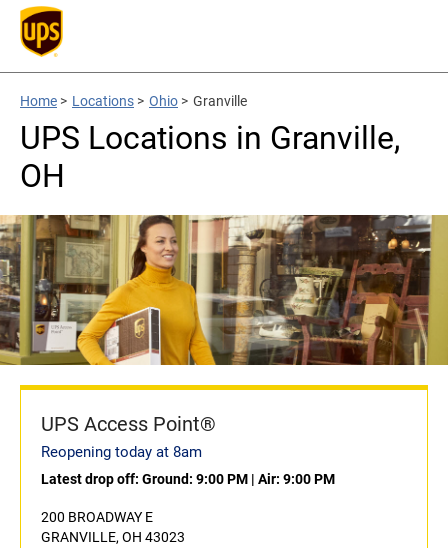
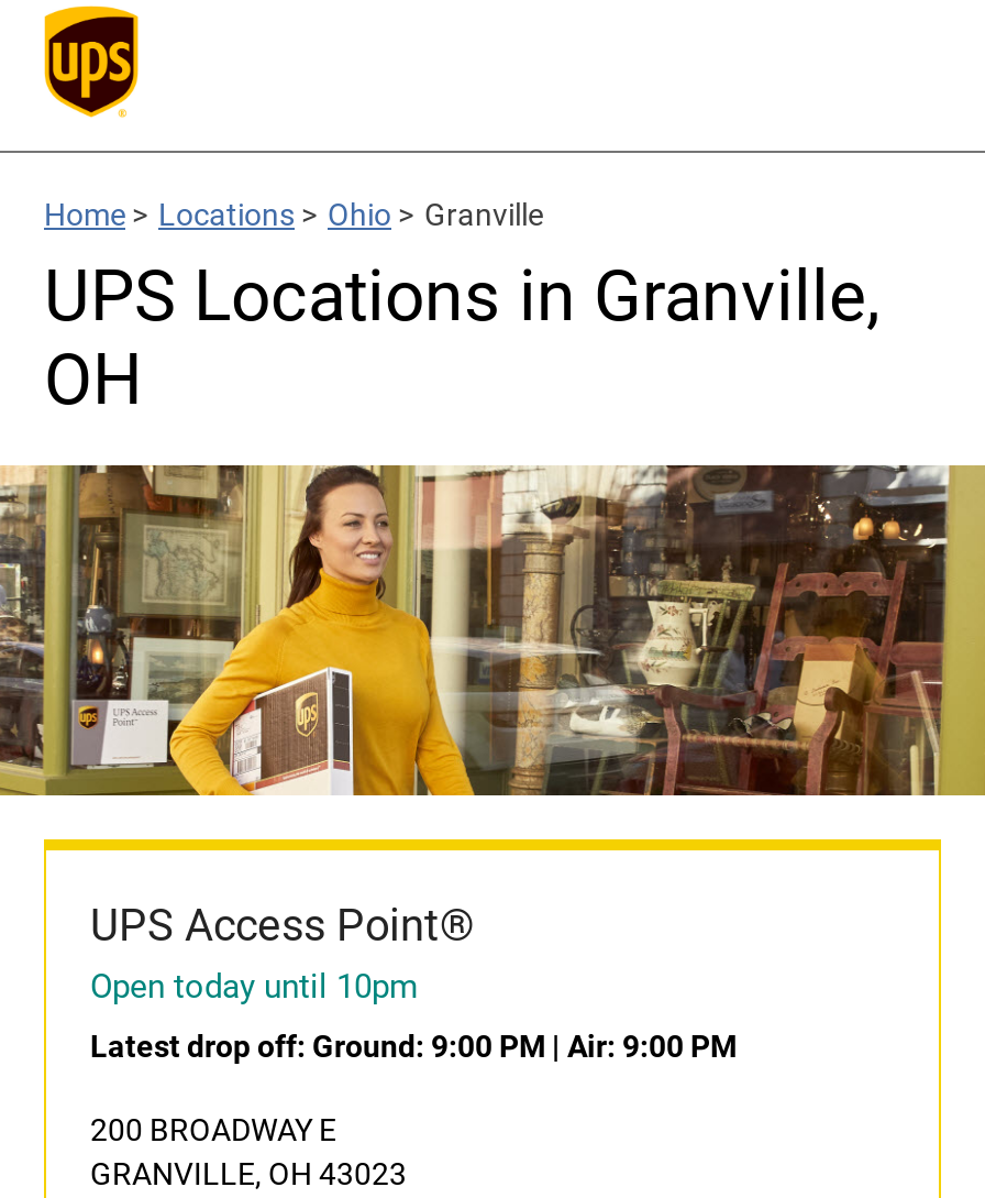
[41,443,202,461] Reopening today at 8am -> [90,967,418,1007] Open today until 10pm

